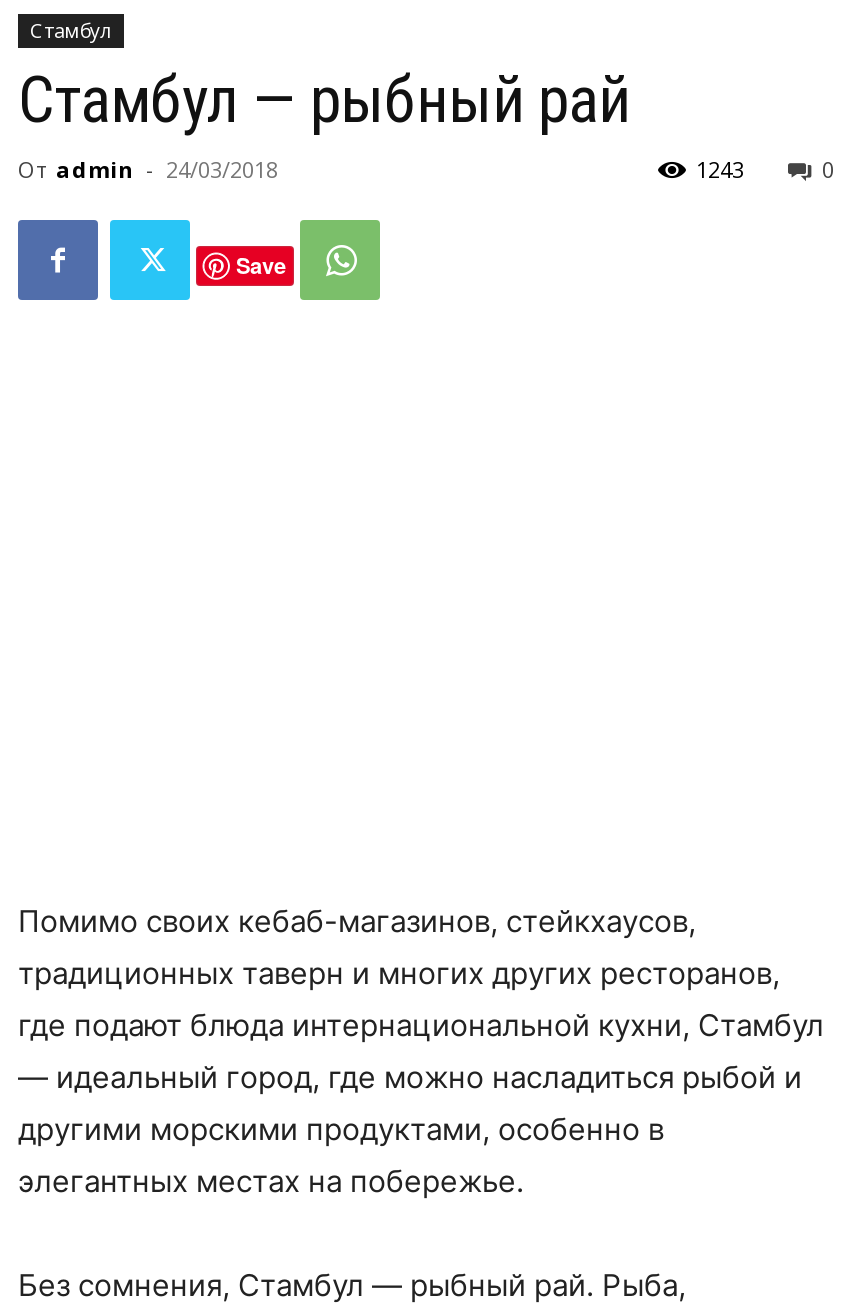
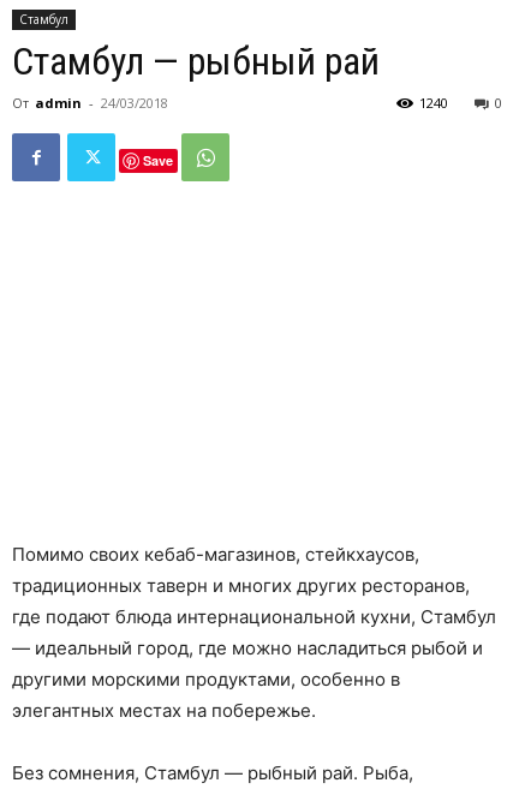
[696,154,744,184] 1243 -> [419,94,448,112] 1240

